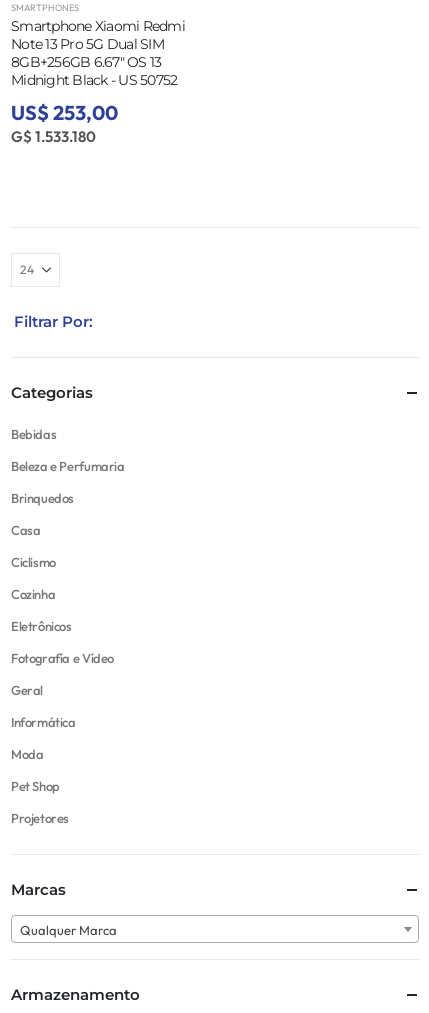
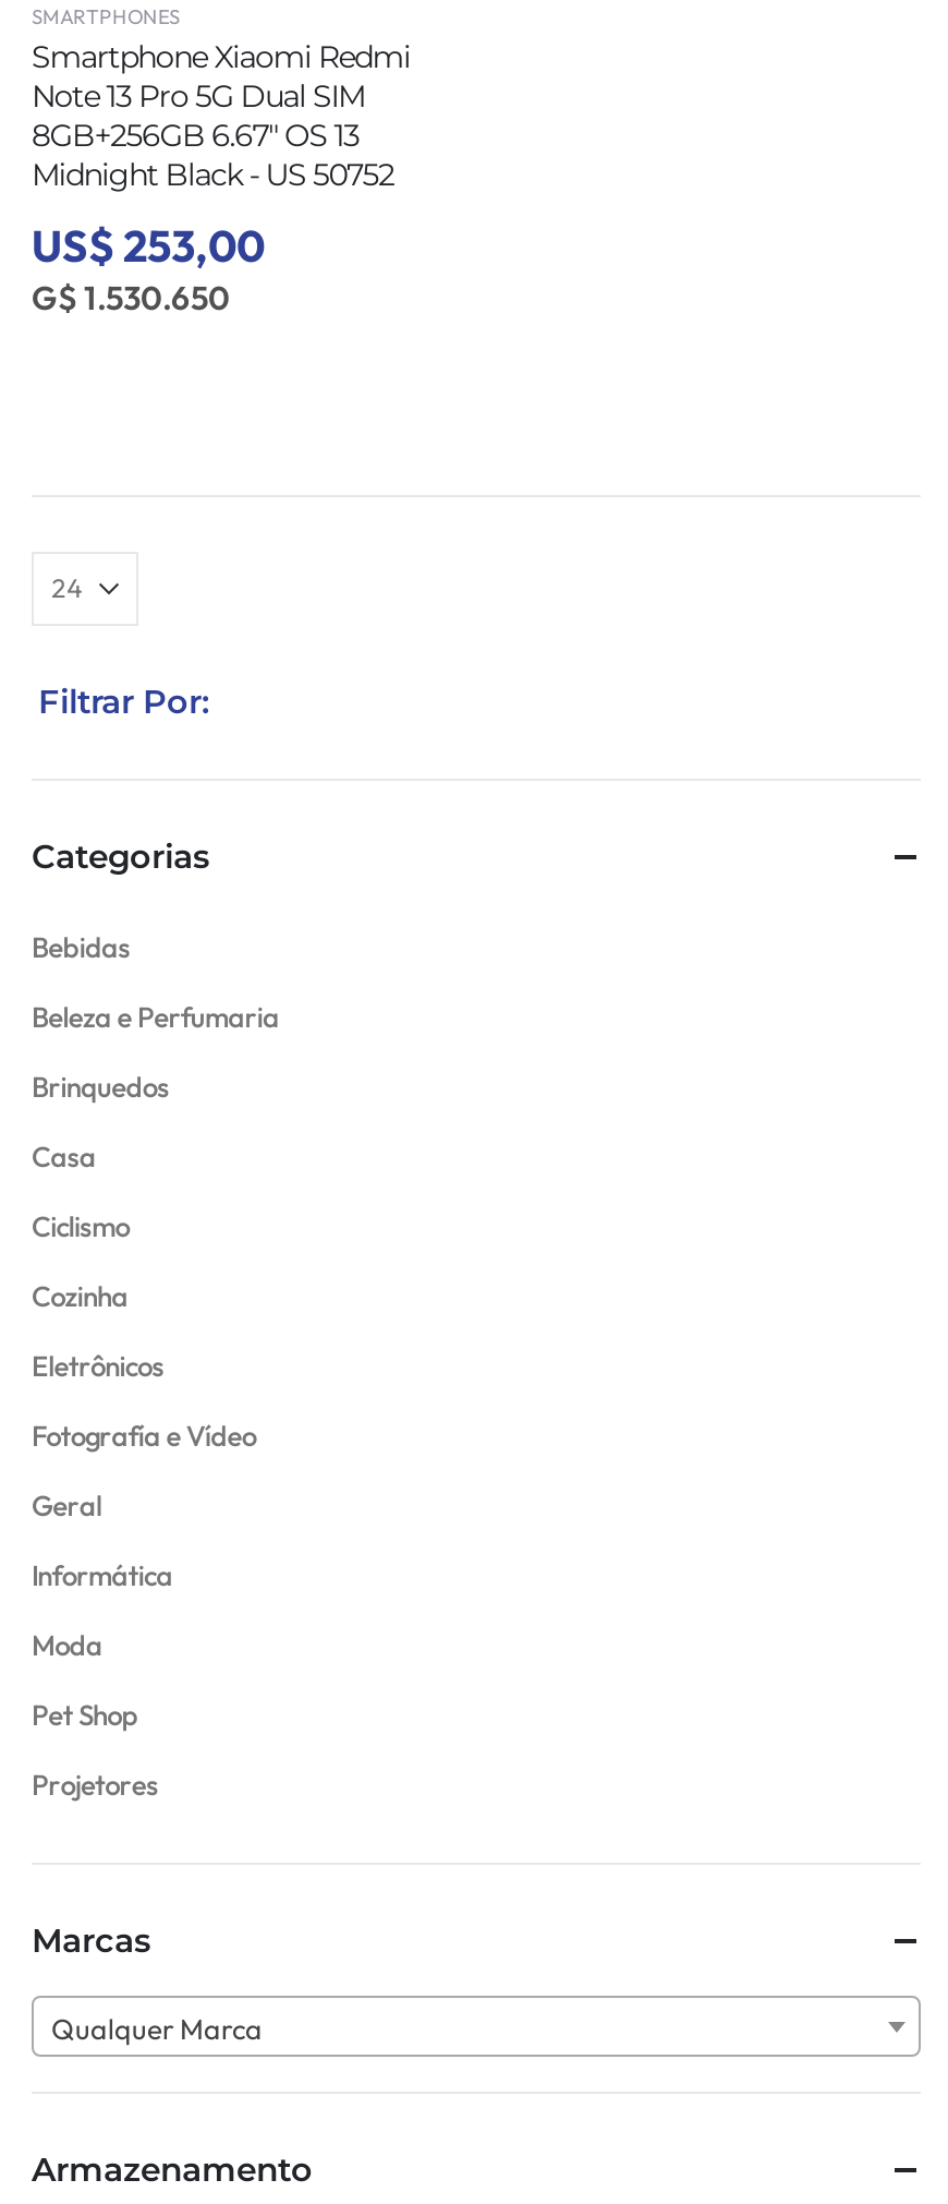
[11,127,96,146] G$ 1.533.180 -> [32,277,230,319] G$ 1.530.650

